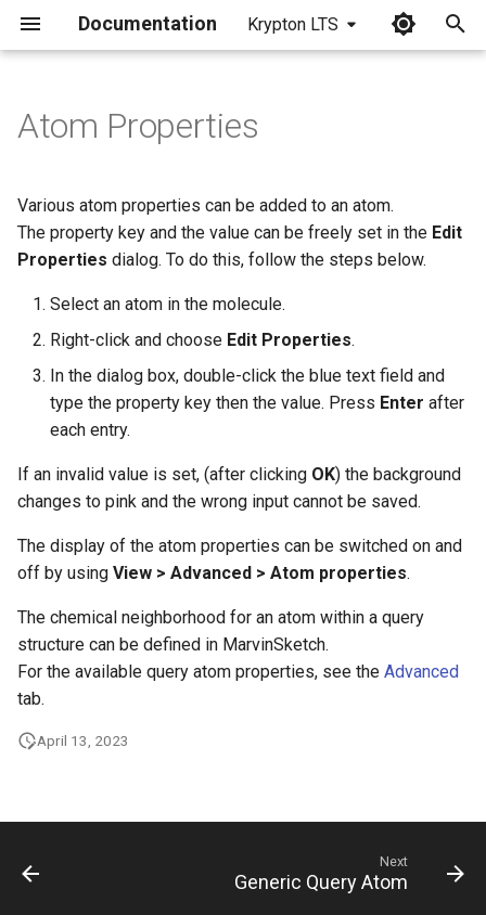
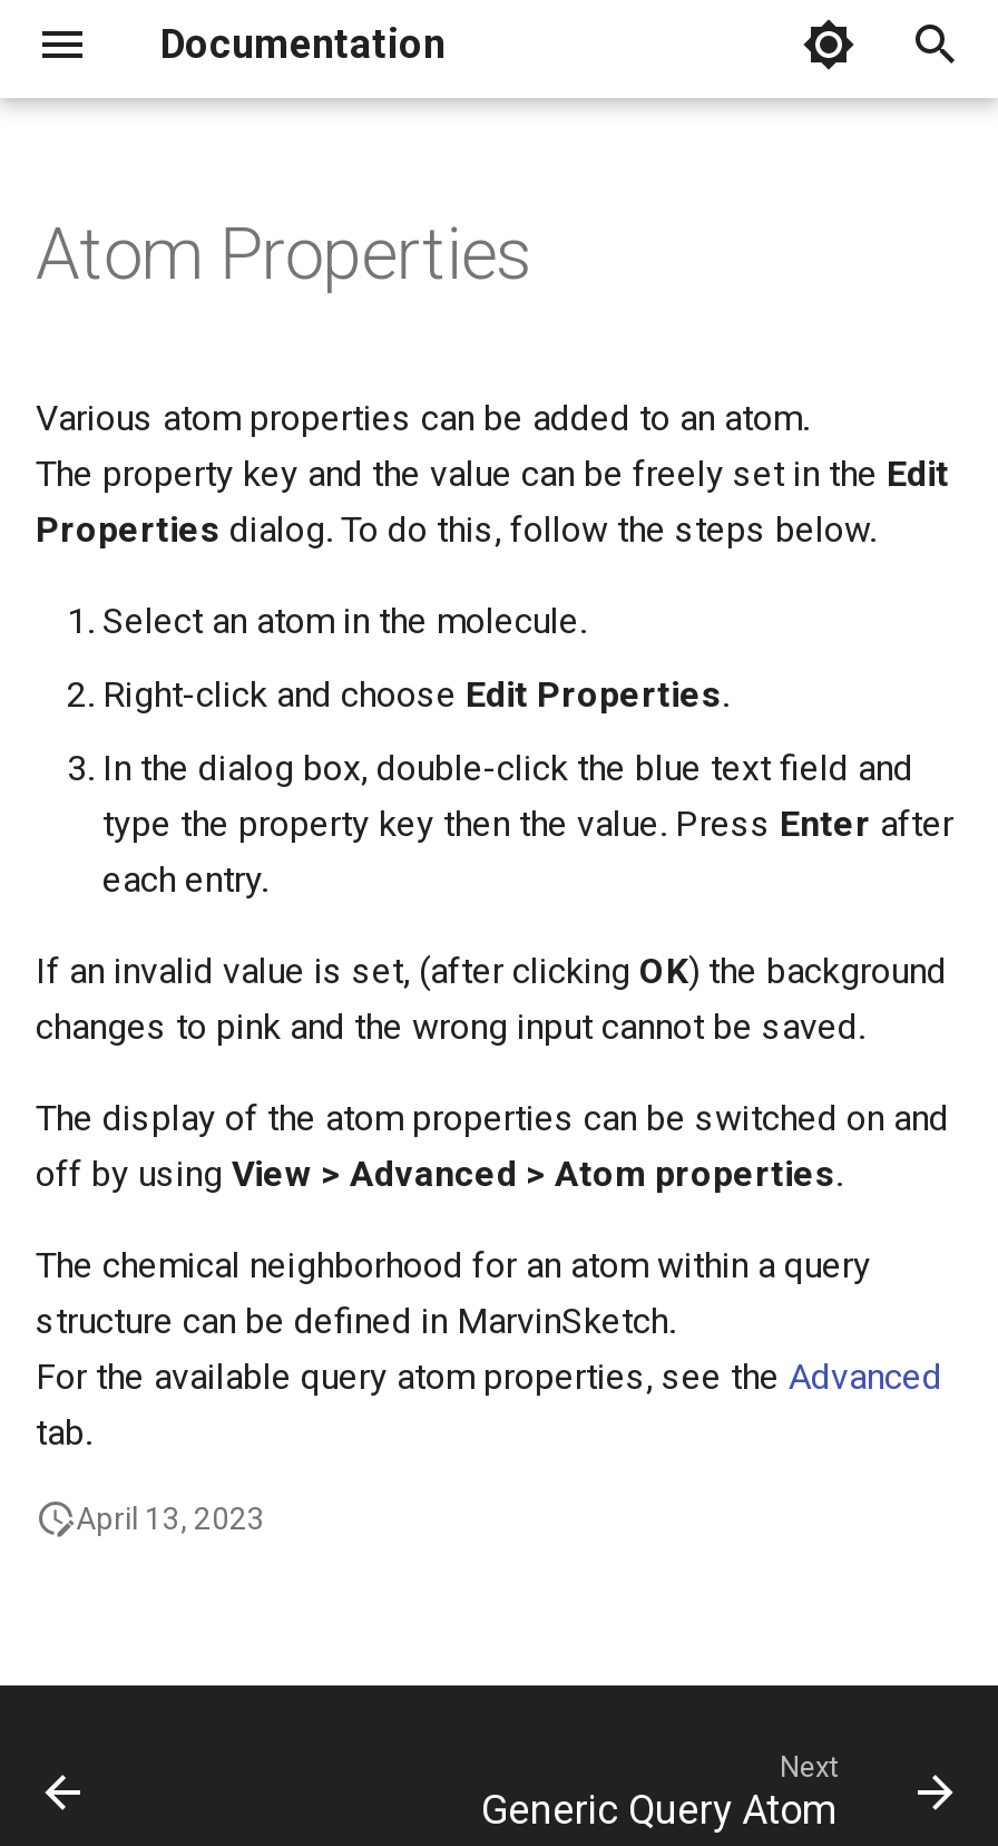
[247,14,338,35] Krypton LTS -> none

